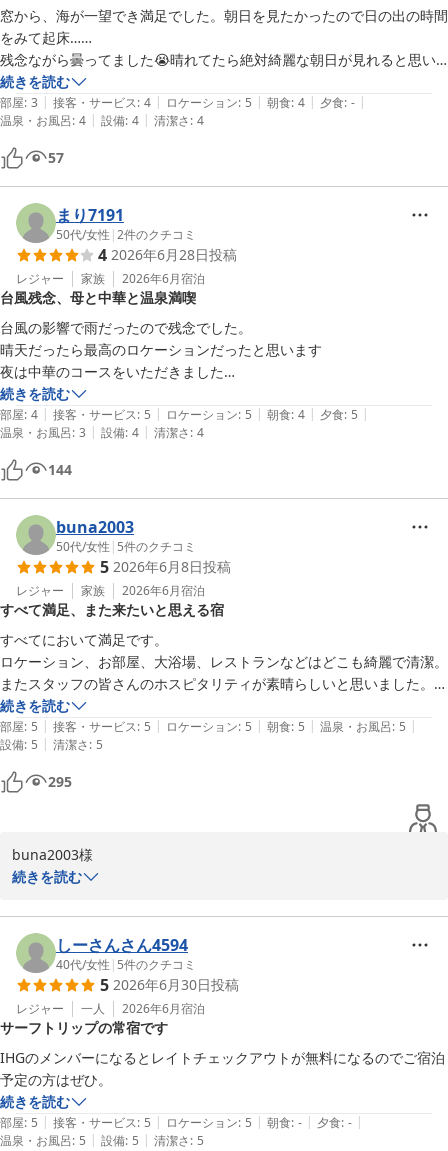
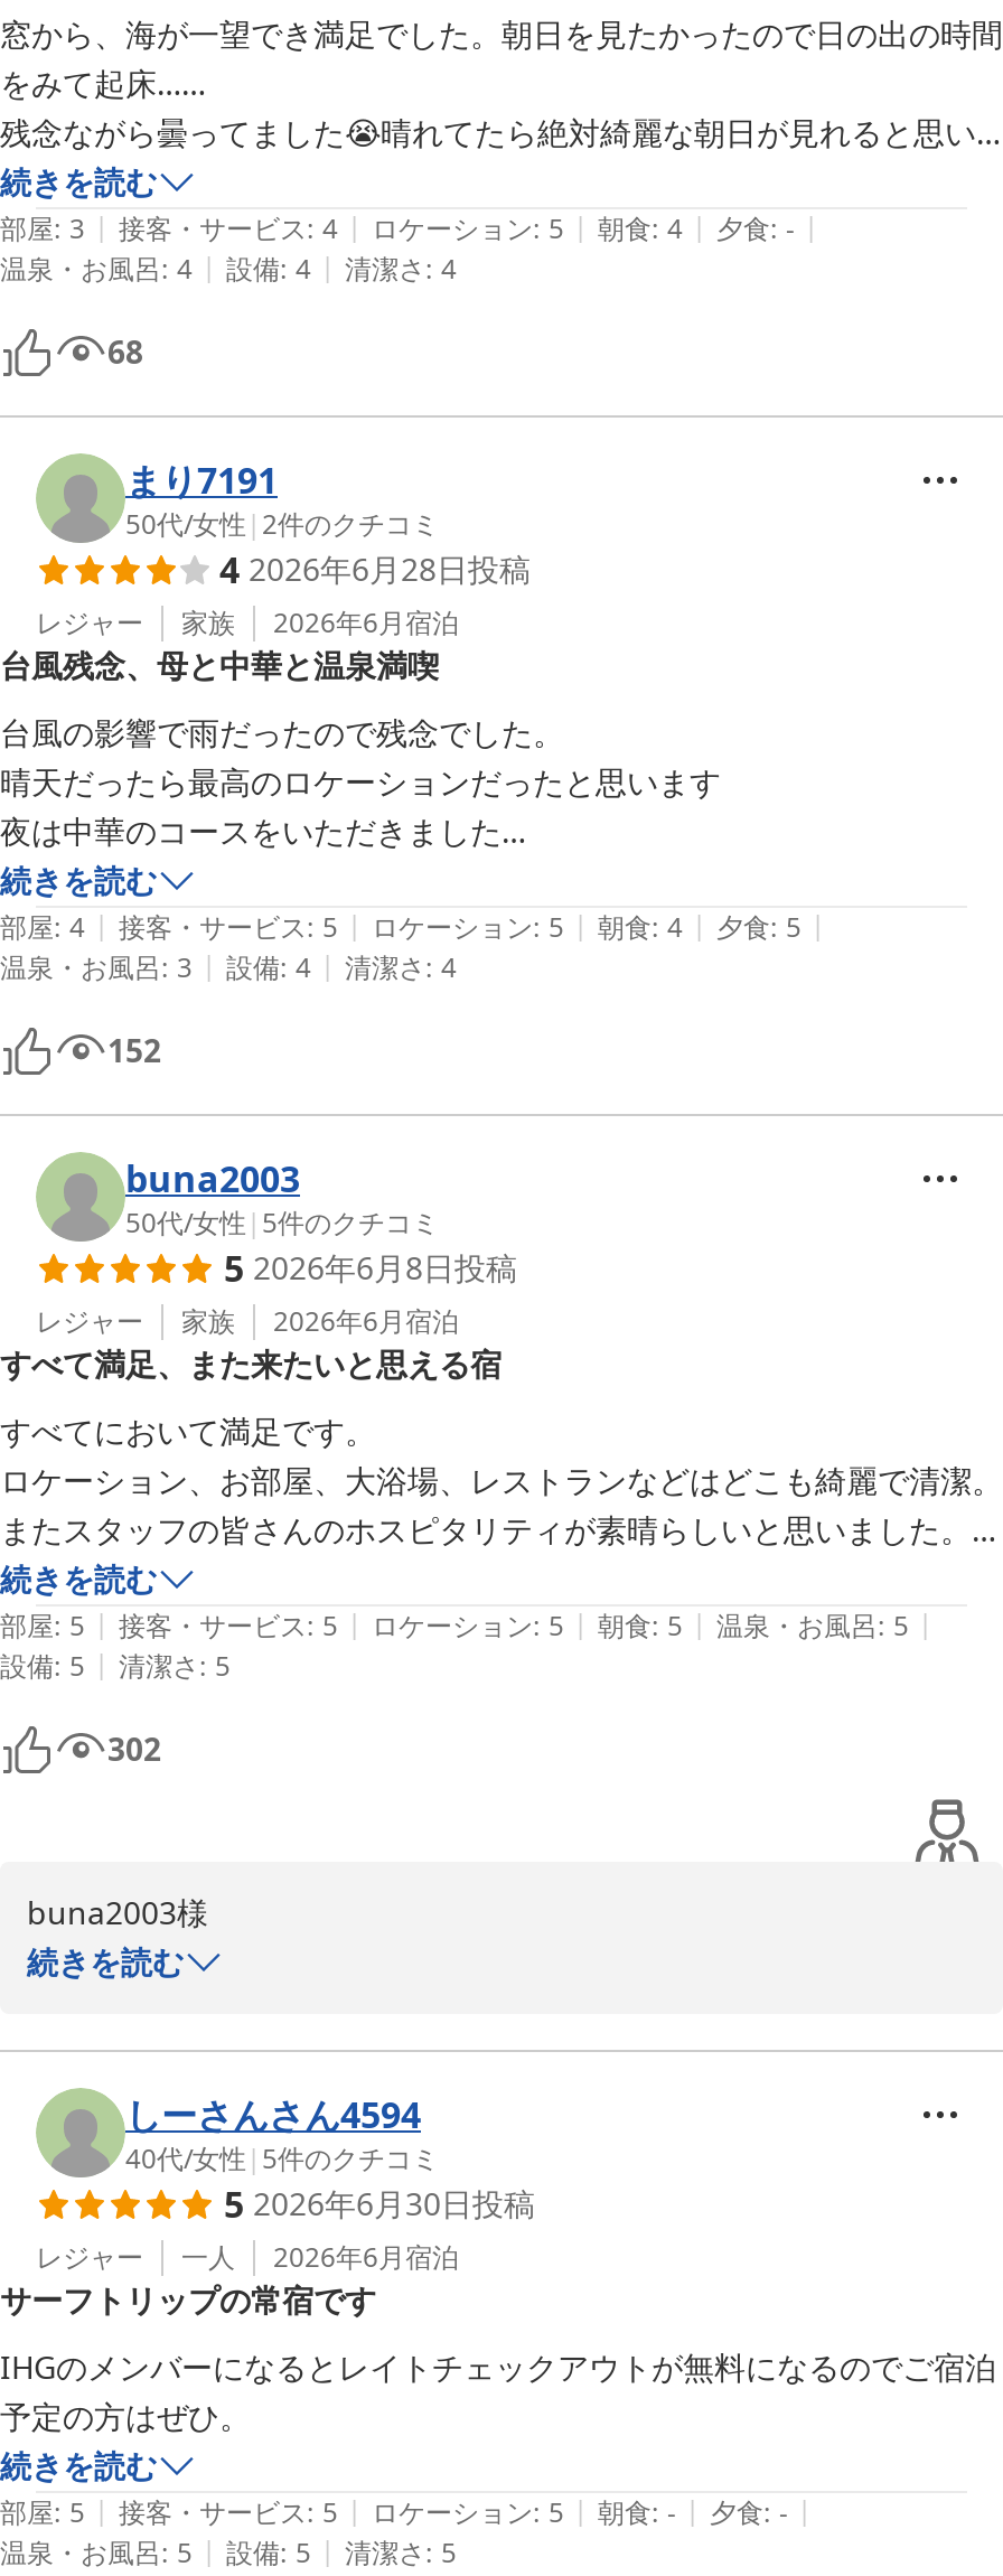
[48,148,64,167] 57 -> [107,330,143,373] 68
[48,460,72,479] 144 -> [107,1029,161,1071] 152
[48,772,72,791] 295 -> [107,1727,161,1770] 302

